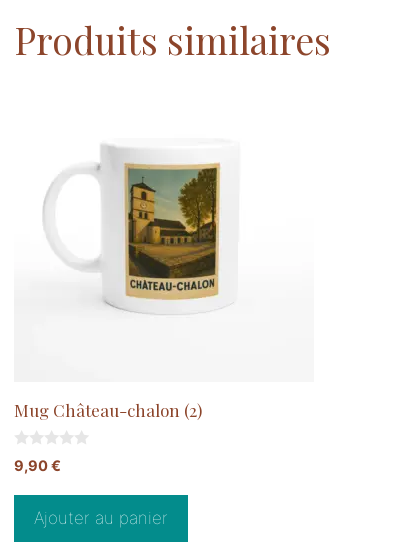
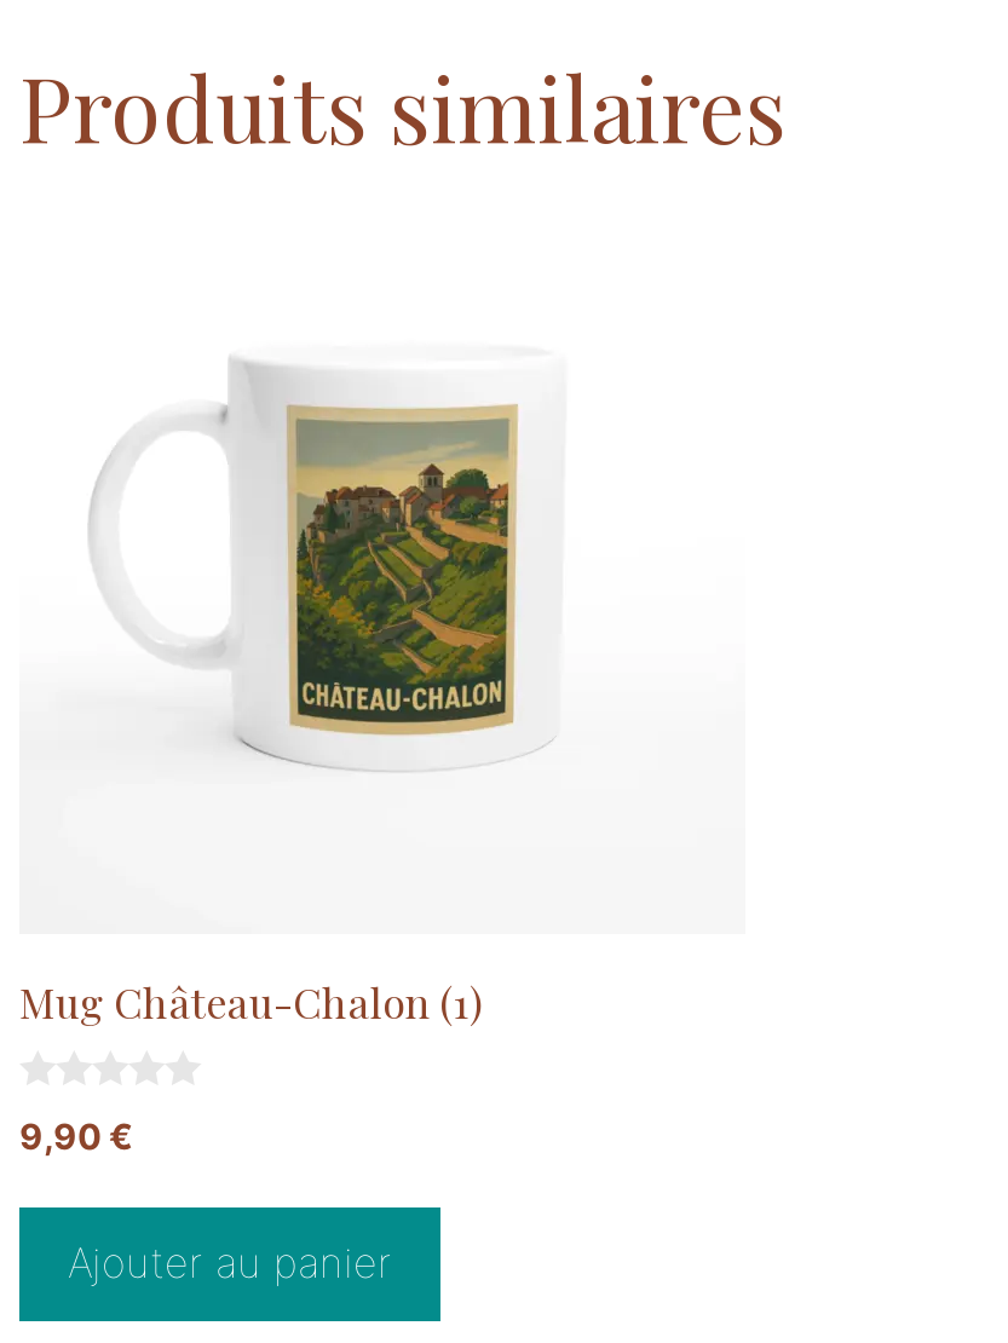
[128,166,218,295] [image] -> [295,416,511,726] [image]
[14,399,202,421] Mug Château-chalon (2) -> [19,976,482,1030] Mug Château-Chalon (1)

